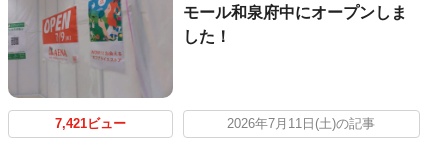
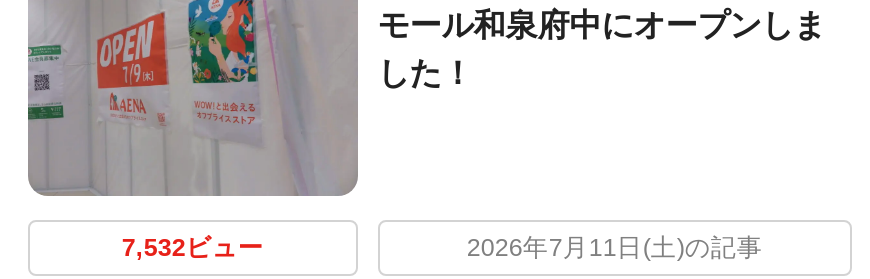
[55,117,126,131] 7,421ビュー -> [122,234,264,262] 7,532ビュー

